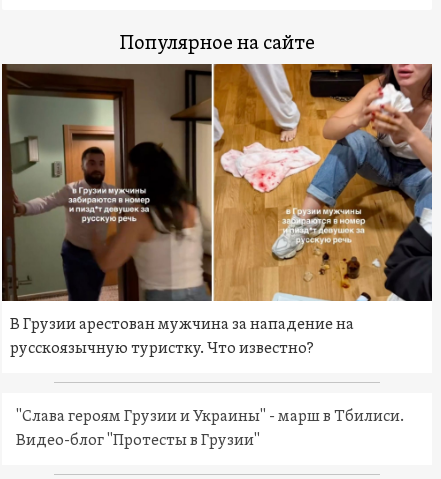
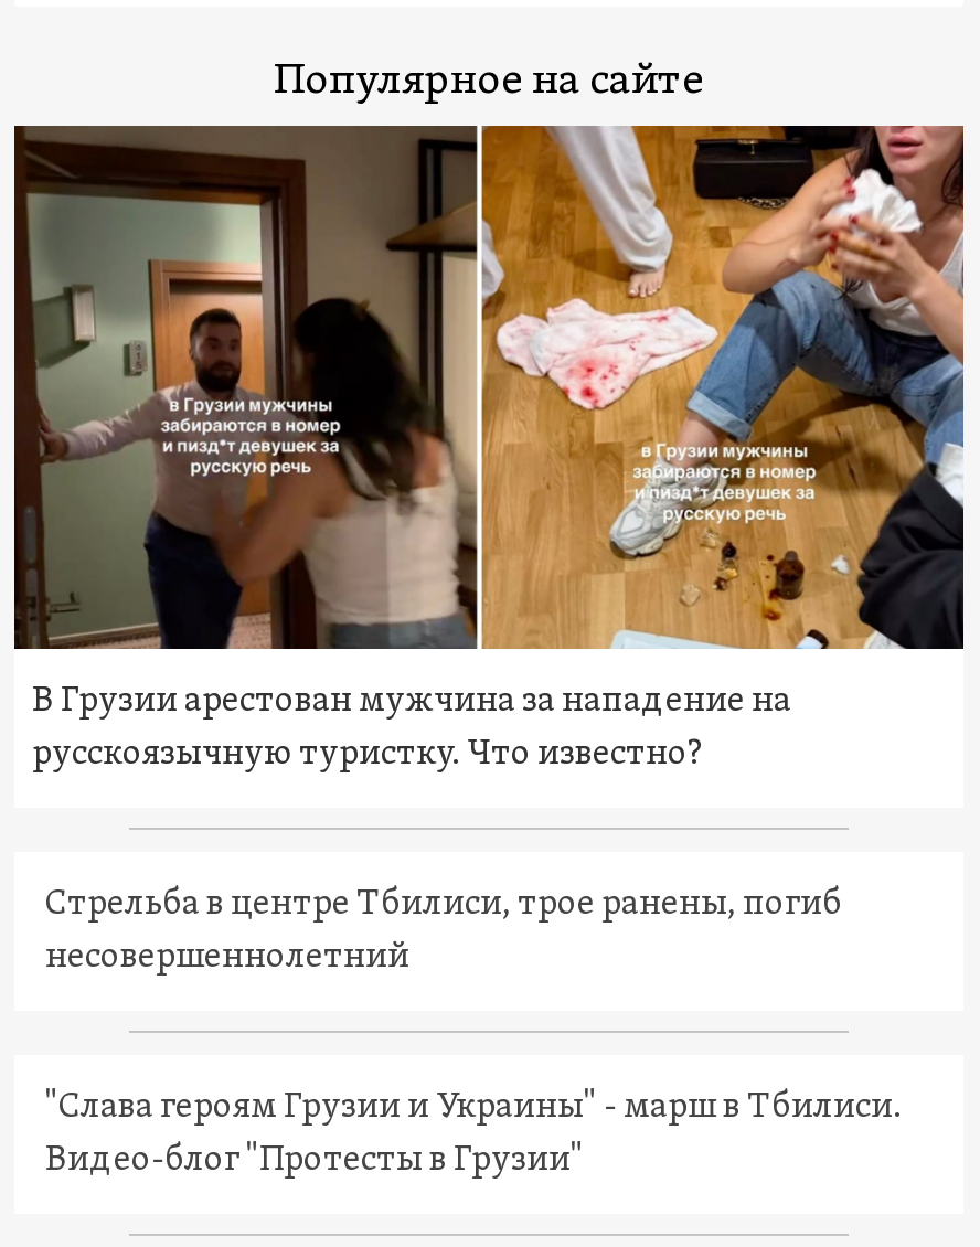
none -> [45,882,842,979] Стрельба в центре Тбилиси, трое ранены, погиб | несовершеннолетний

